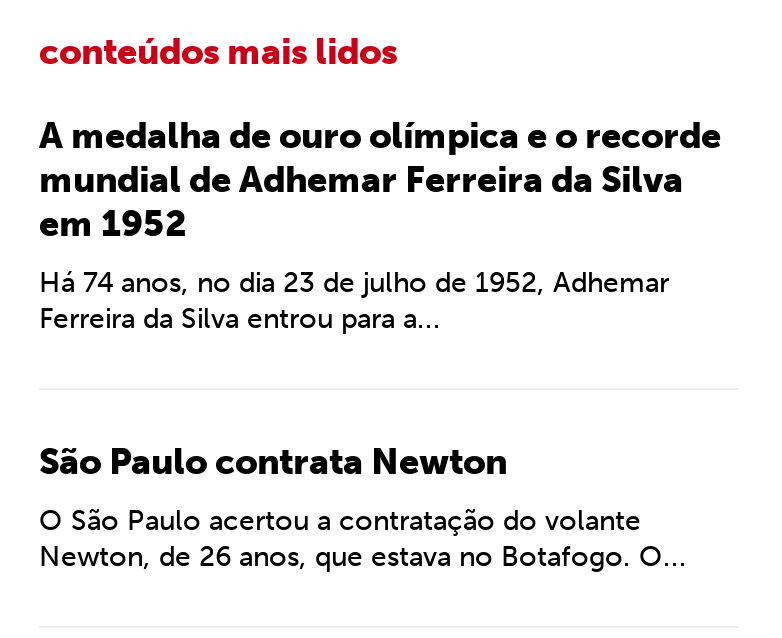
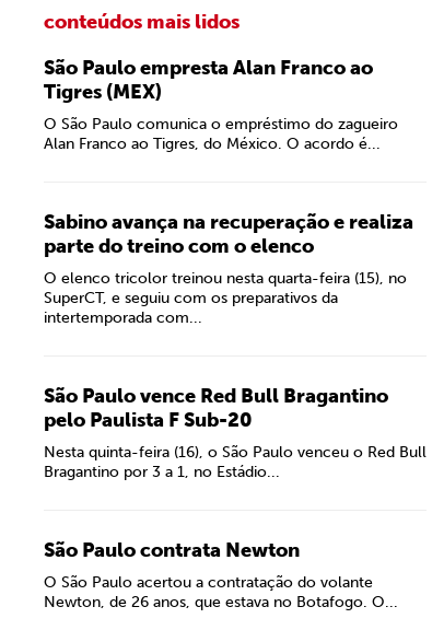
[39,114,721,336] A medalha de ouro olímpica e o recorde | mundial de Adhemar Ferreira da Silva | em 1952 | Há 74 anos, no dia 23 de julho de 1952, Adhemar | Ferreira da Silva entrou para a... -> [44,56,427,481] São Paulo empresta Alan Franco ao | Tigres (MEX) | O São Paulo comunica o empréstimo do zagueiro | Alan Franco ao Tigres, do México. O acordo é... | Sabino avança na recuperação e realiza | parte do treino com o elenco | O elenco tricolor treinou nesta quarta-feira (15), no | SuperCT, e seguiu com os preparativos da | intertemporada com... | São Paulo vence Red Bull Bragantino | pelo Paulista F Sub-20 | Nesta quinta-feira (16), o São Paulo venceu o Red Bull | Bragantino por 3 a 1, no Estádio...

